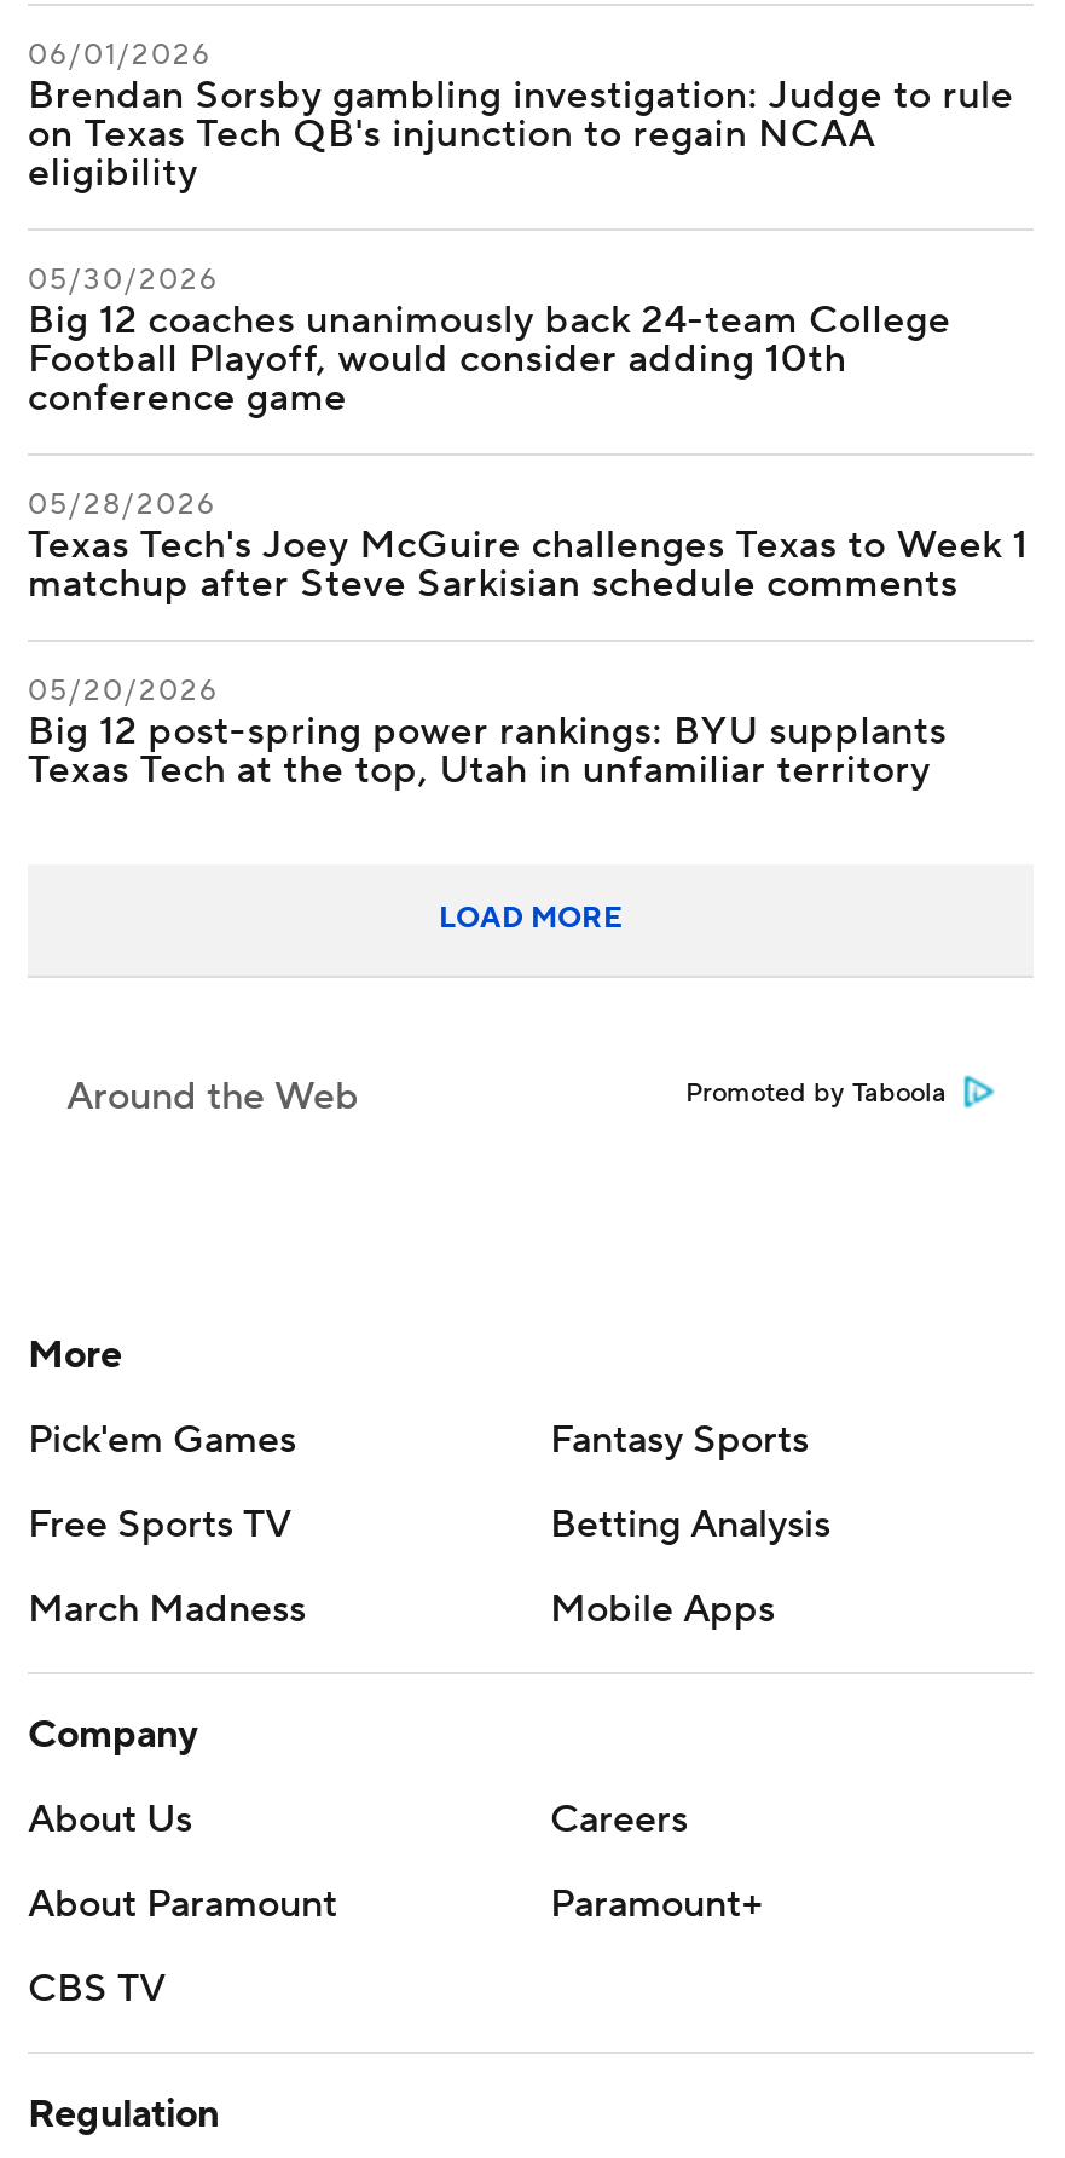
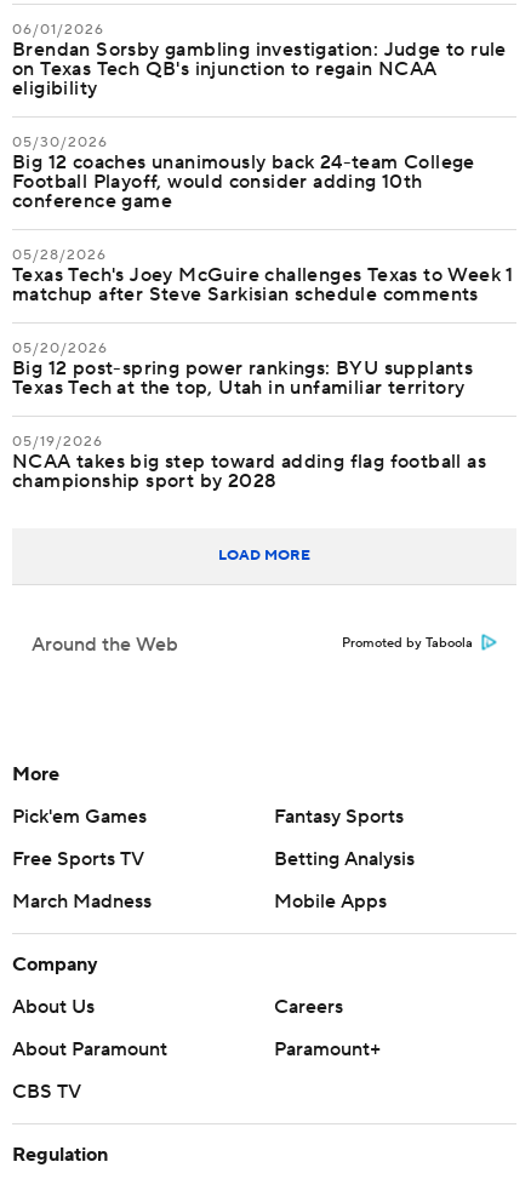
none -> [12,433,486,493] 05/19/2026 | NCAA takes big step toward adding flag football as | championship sport by 2028

